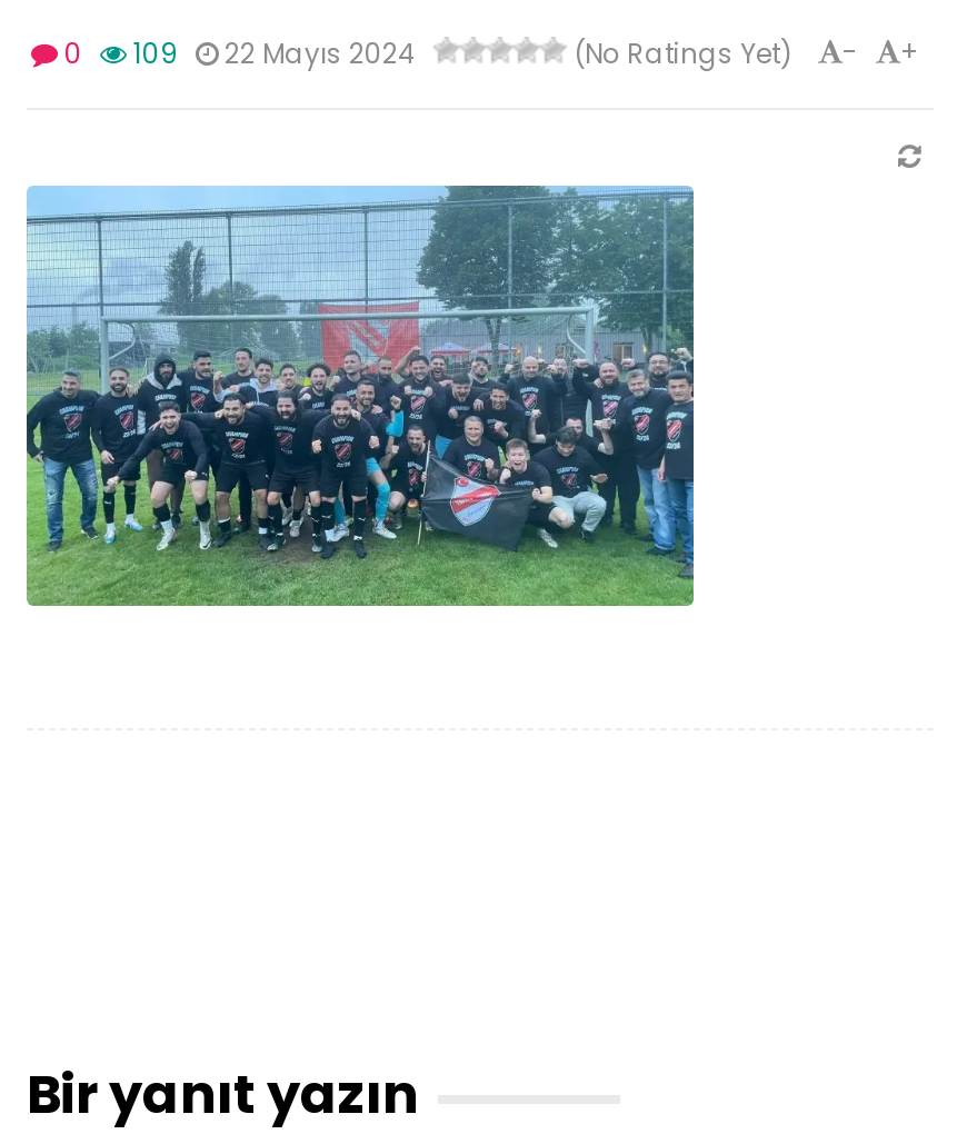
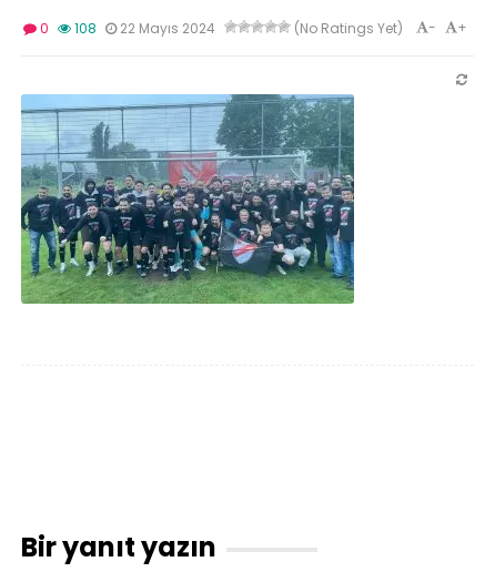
[58,35,416,73] 0 109 22 Mayıs 2024 -> [37,19,215,38] 0 108 22 Mayıs 2024

